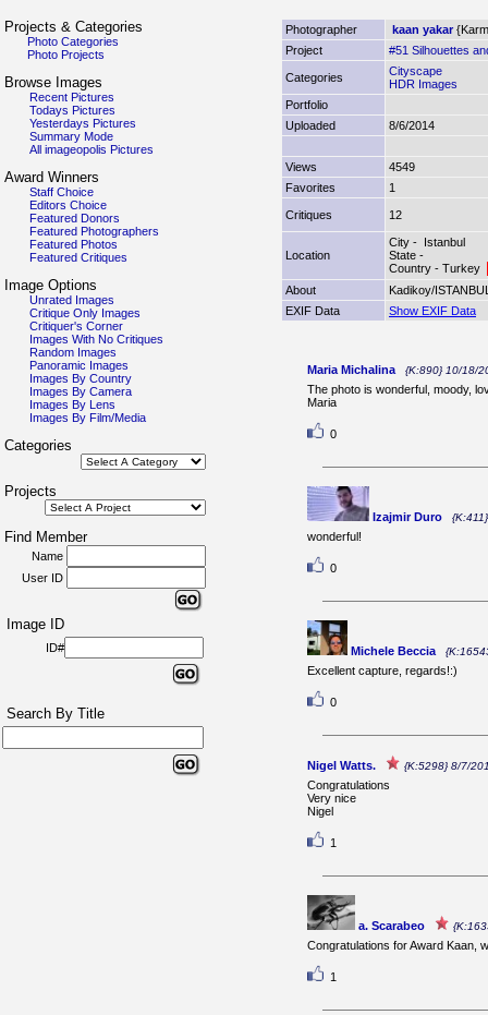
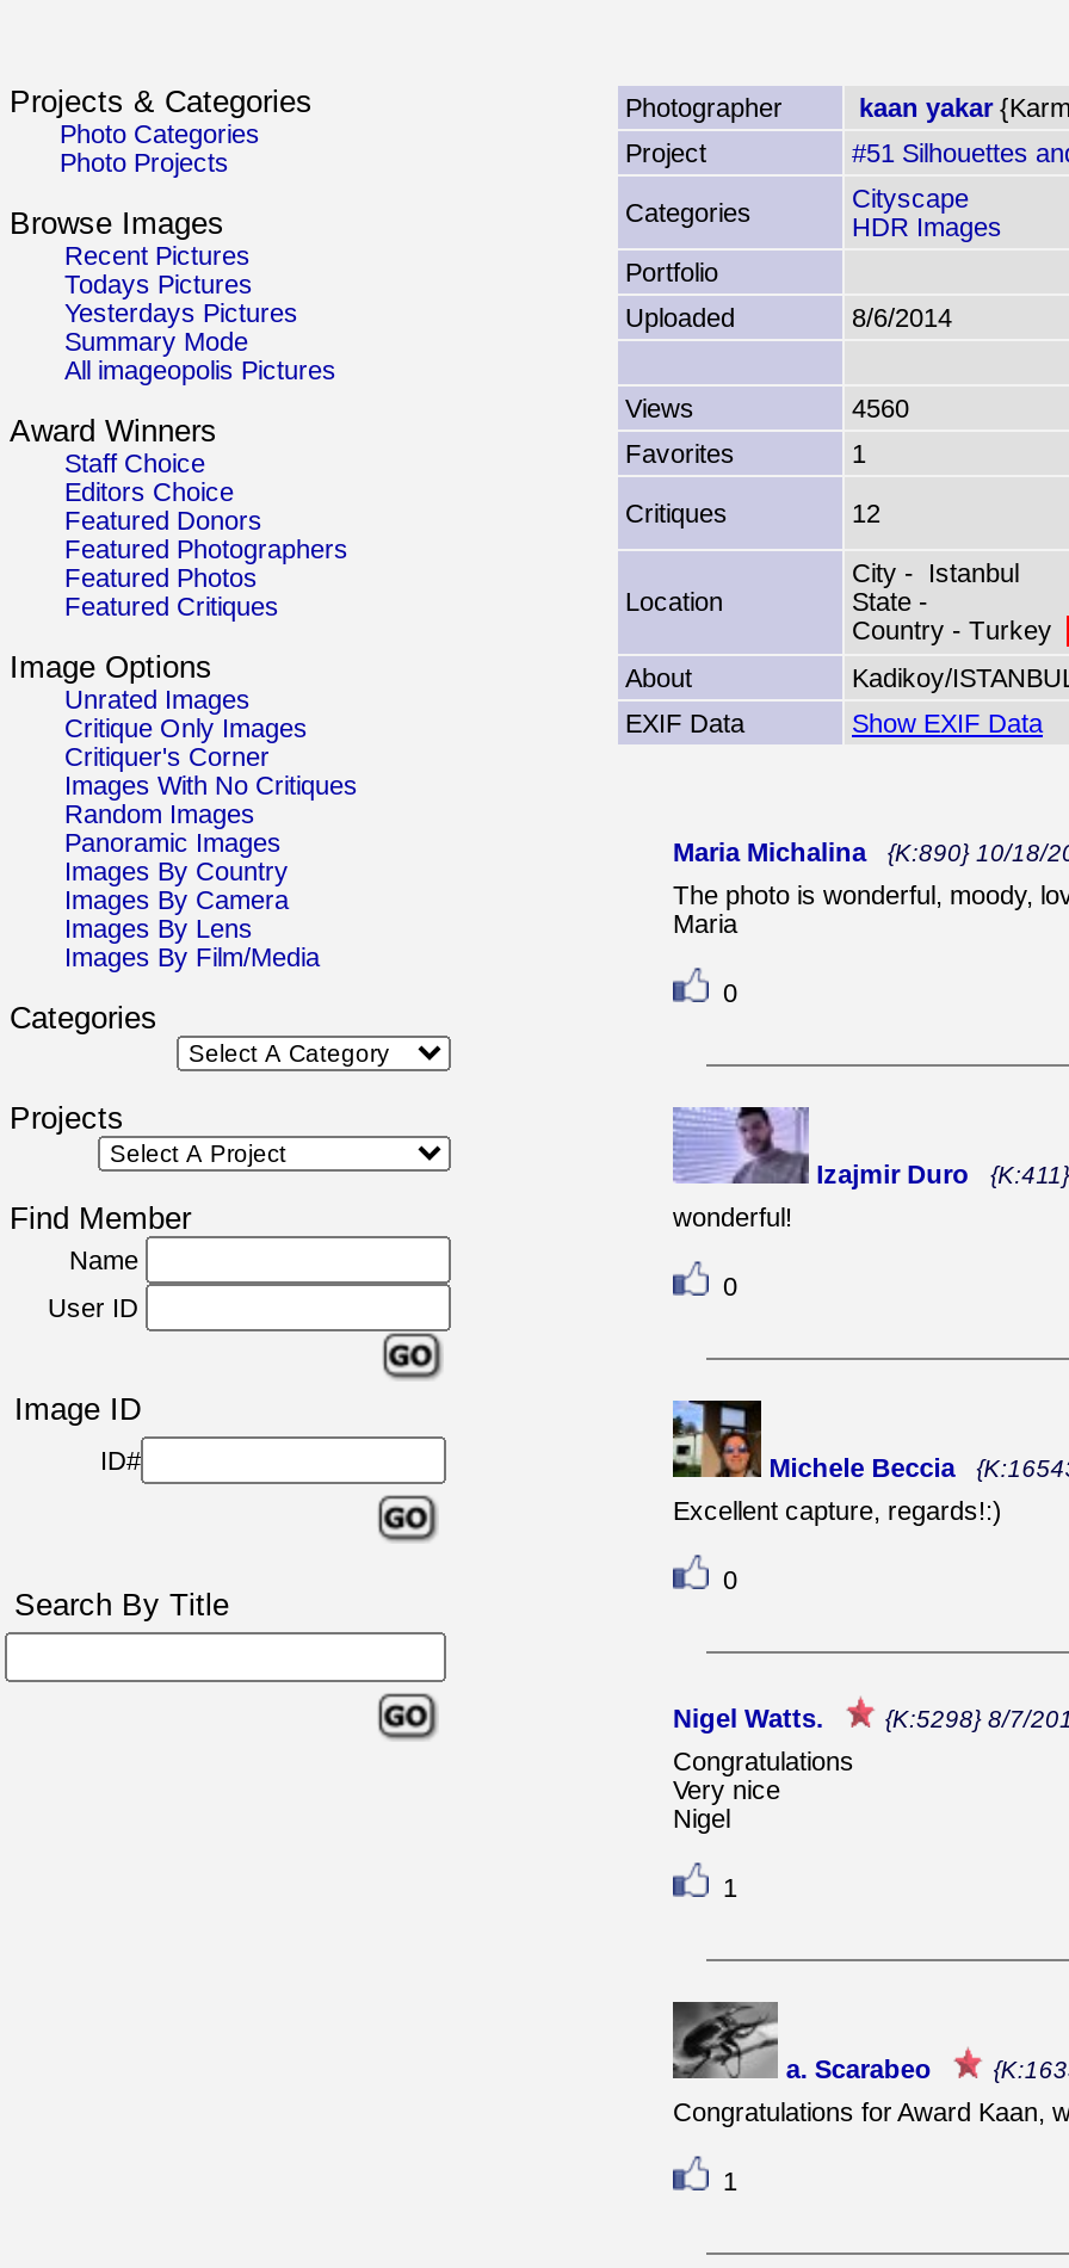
[389,160,415,173] 4549 -> [852,394,909,422] 4560

